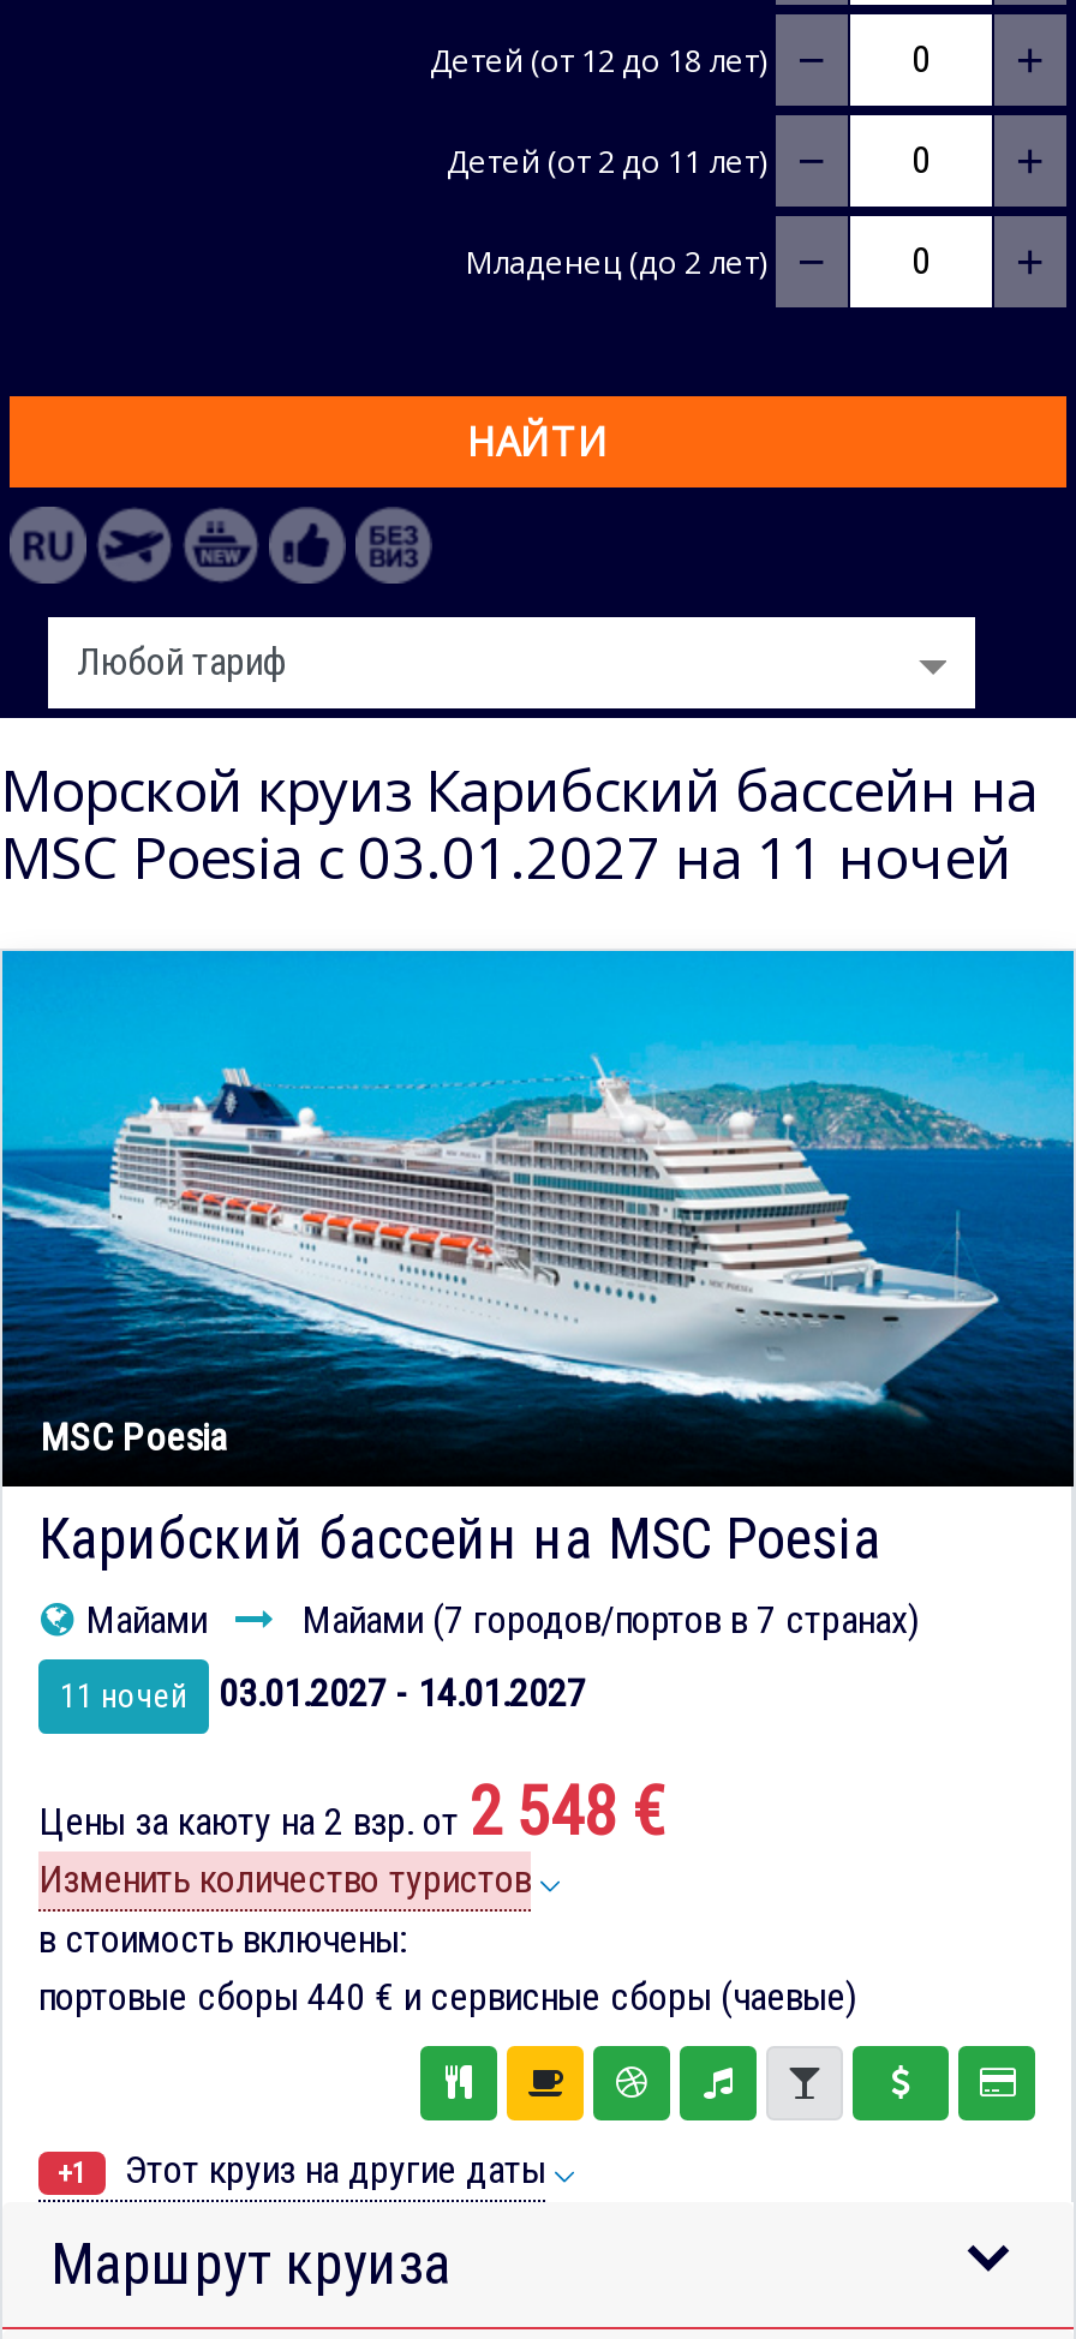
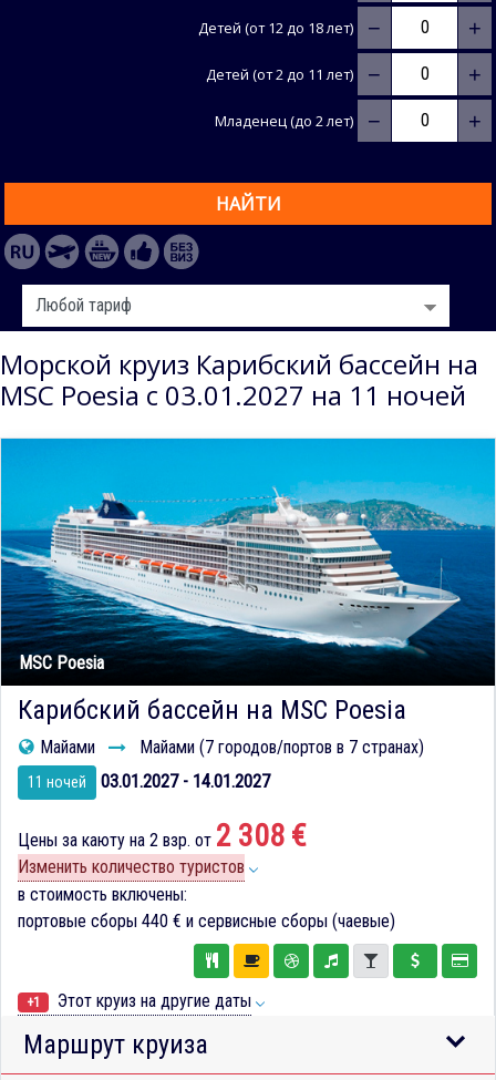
[38,1773,665,1852] Цены за каюту на 2 взр. от 2 548 € -> [18,818,307,854] Цены за каюту на 2 взр. от 2 308 €

